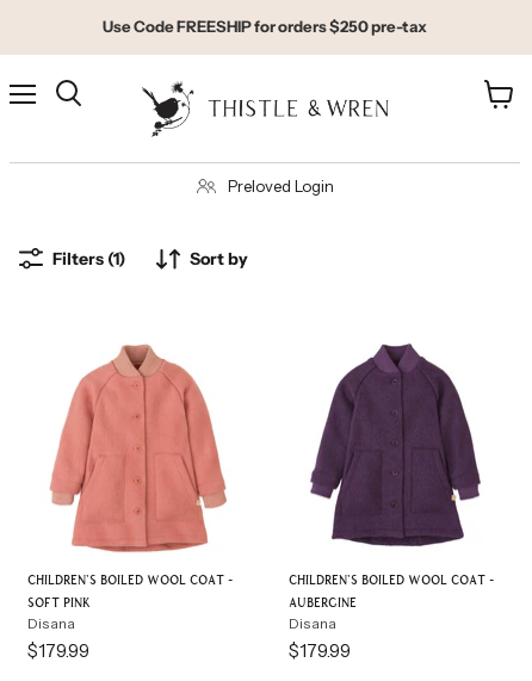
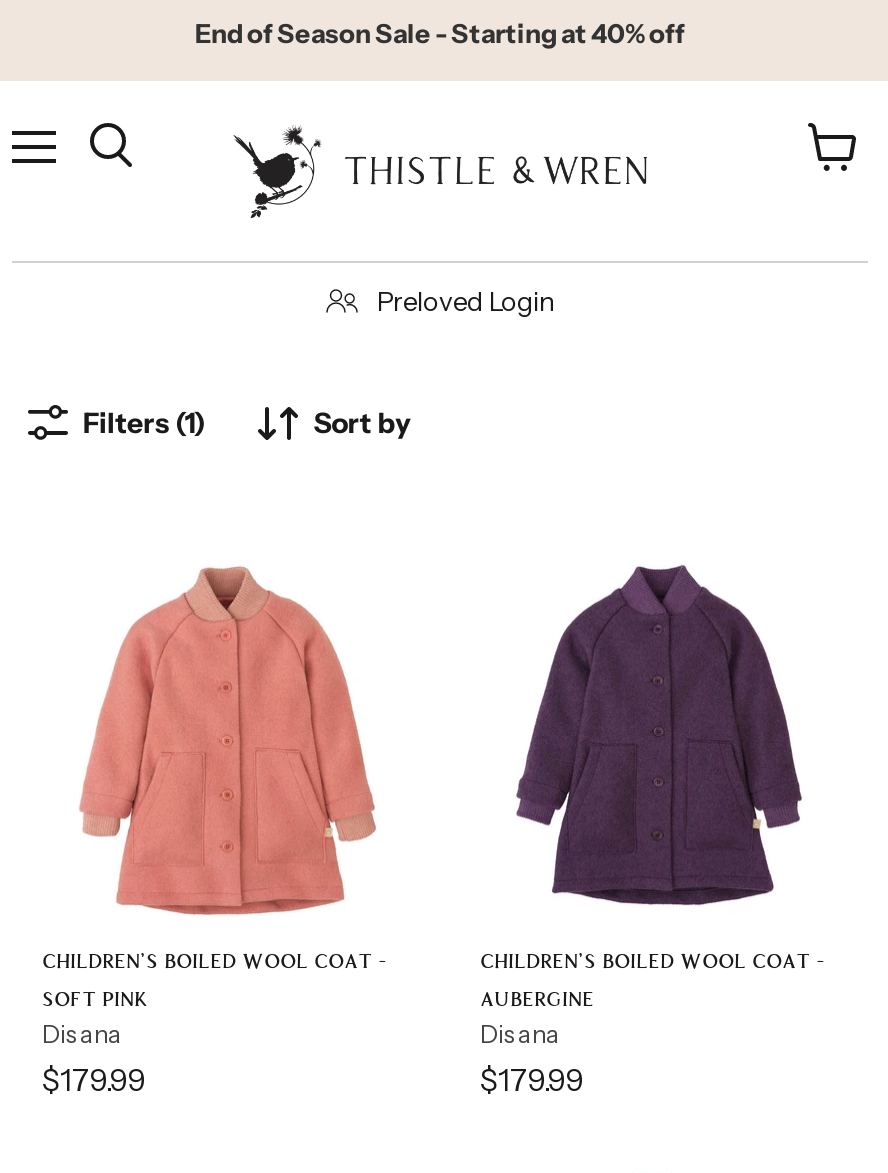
[103,17,427,36] Use Code FREESHIP for orders $250 pre-tax -> [195,17,685,49] End of Season Sale - Starting at 40% off

